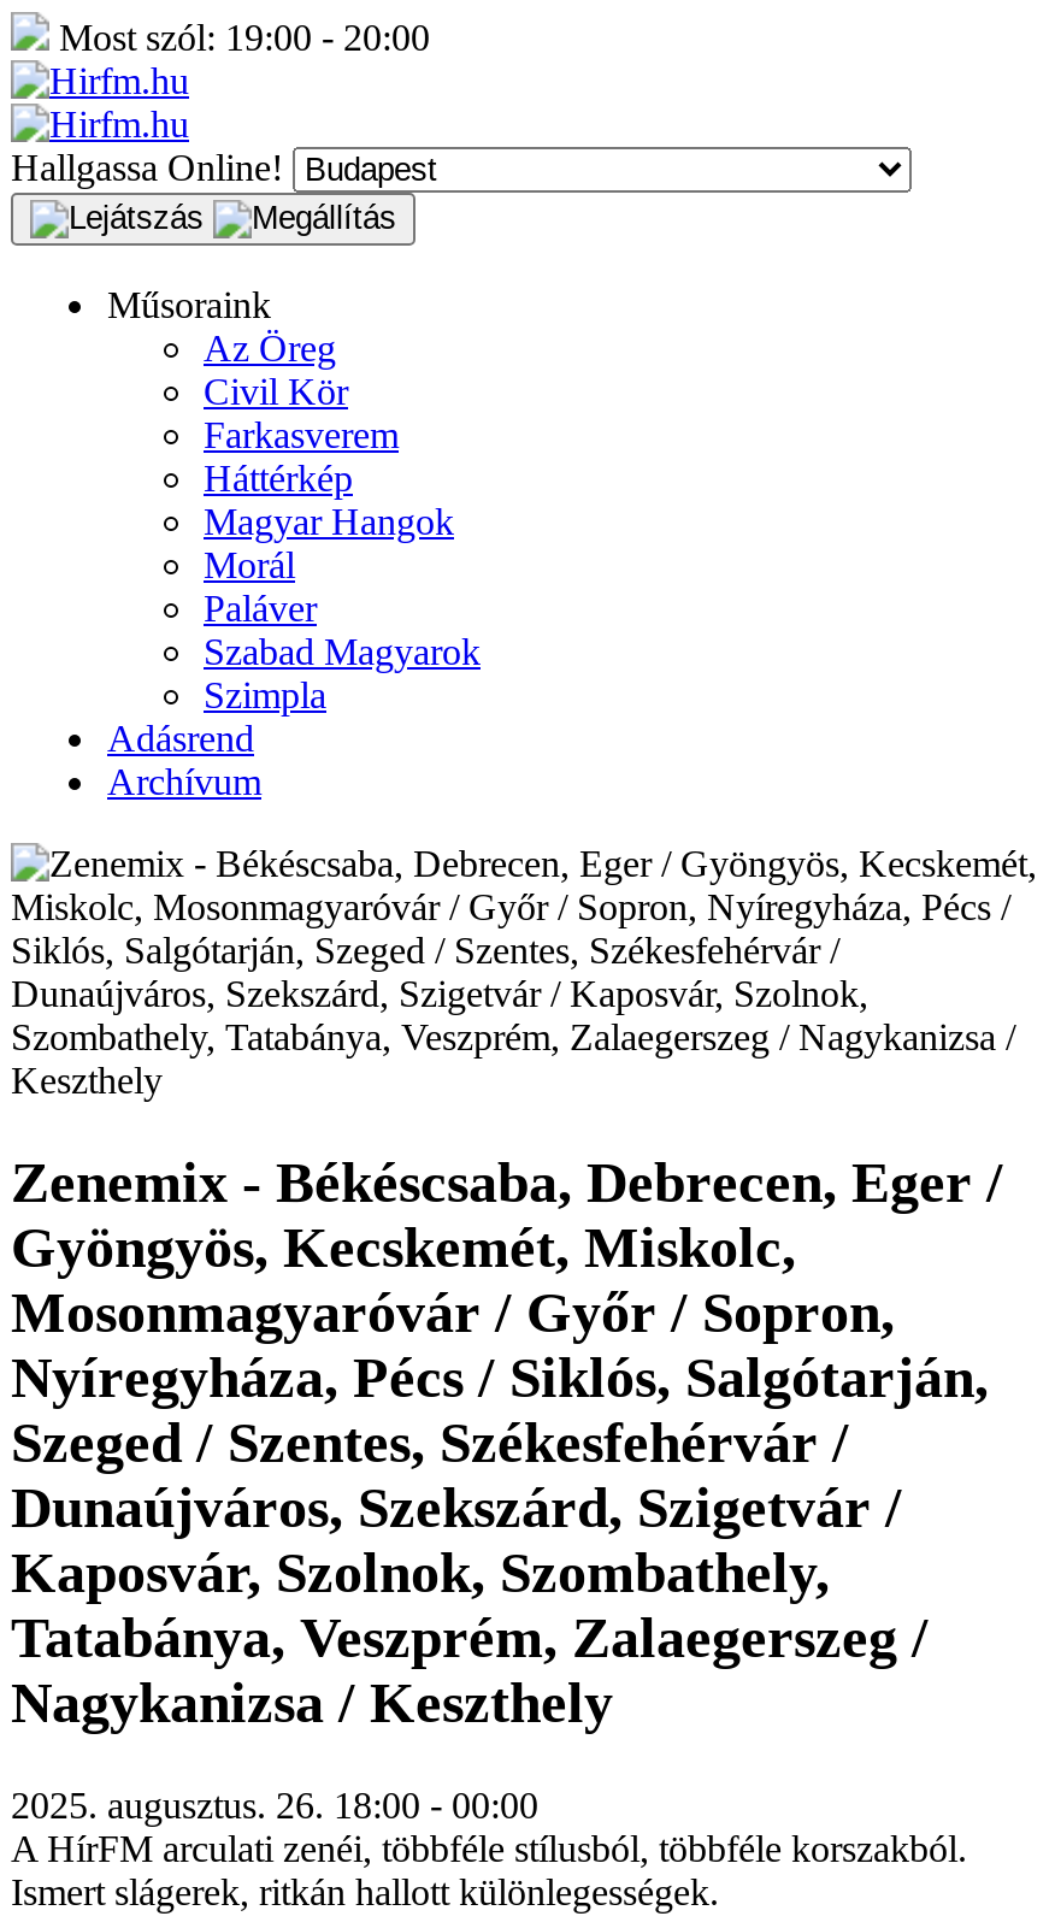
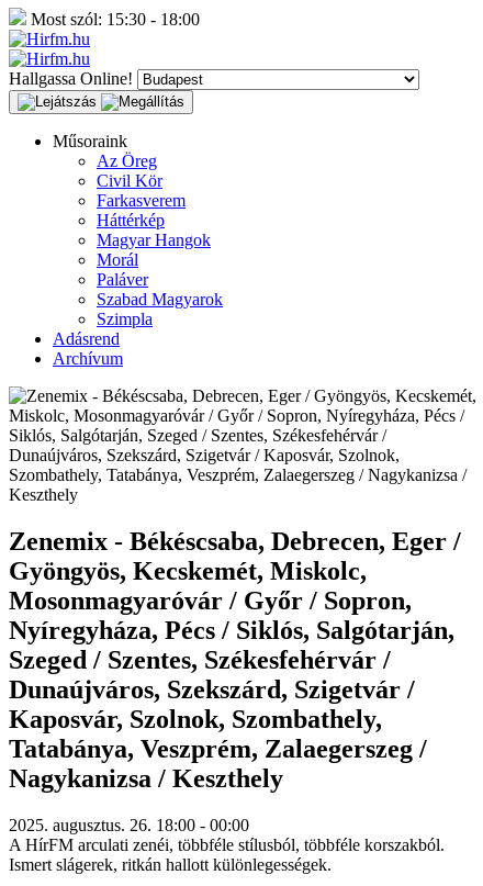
[59,17,430,58] Most szól: 19:00 - 20:00 -> [31,10,200,29] Most szól: 15:30 - 18:00

